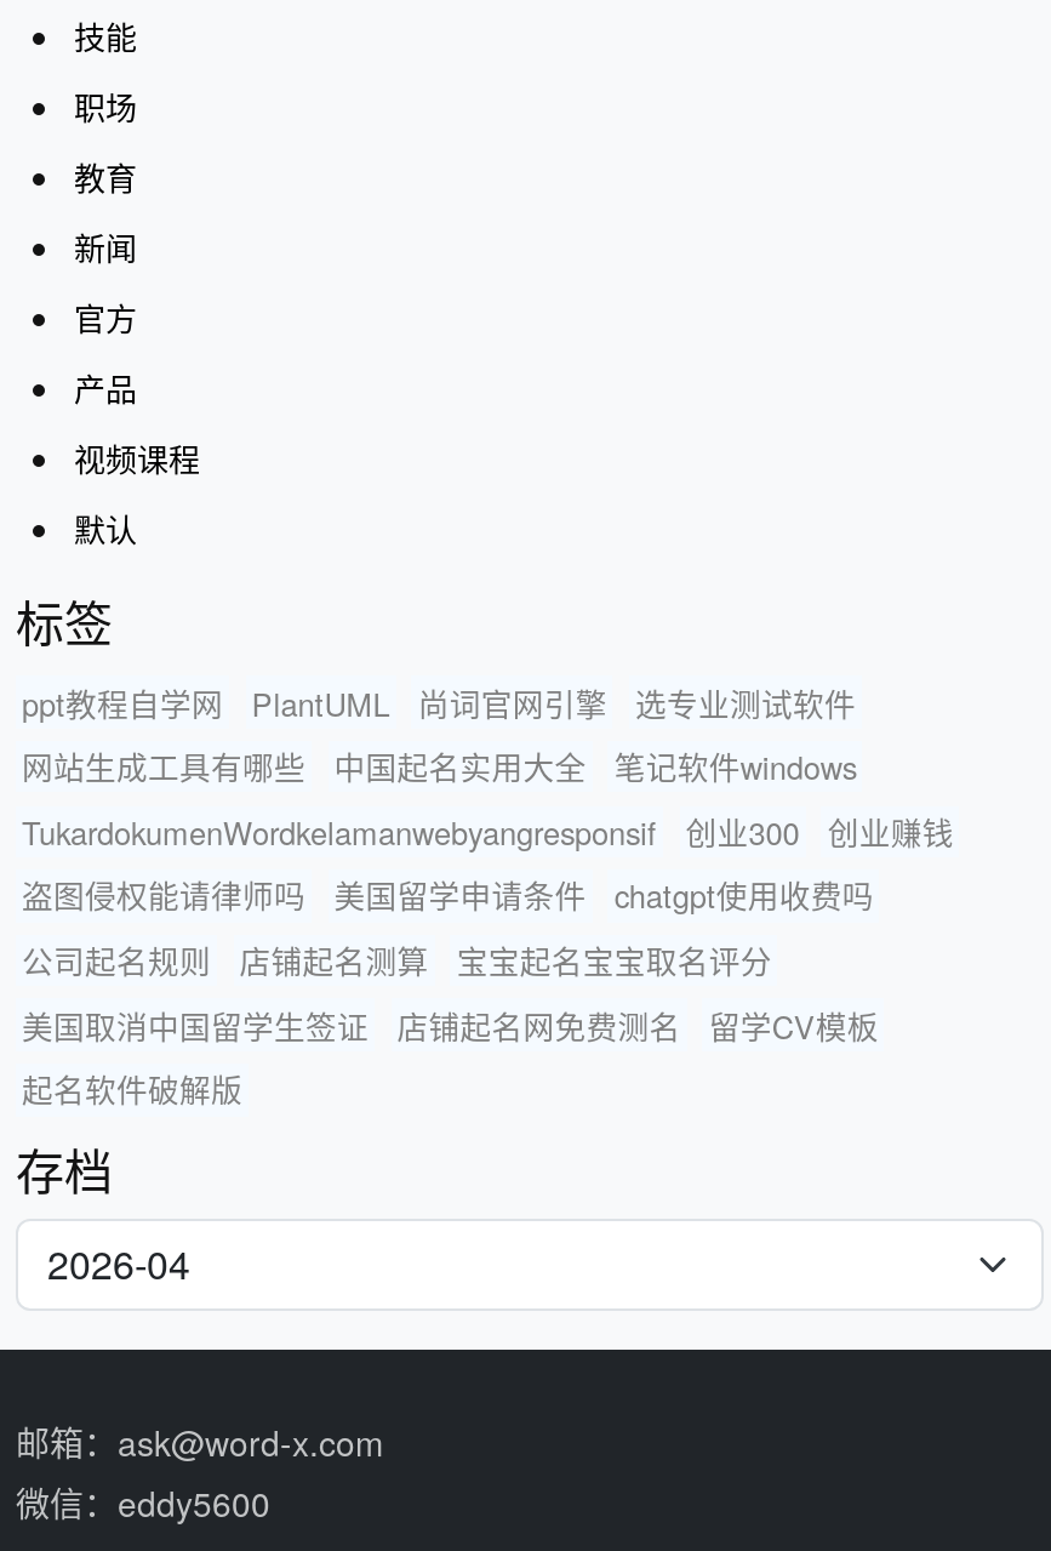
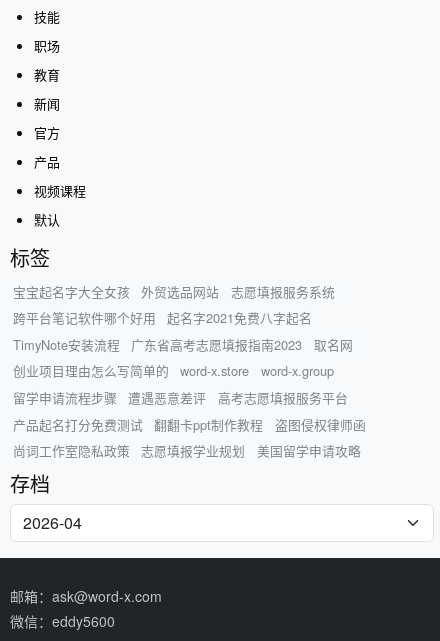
[22,679,954,1113] ppt教程自学网 | PlantUML | 尚词官网引擎 | 选专业测试软件 | 网站生成工具有哪些 | 中国起名实用大全 | 笔记软件windows | TukardokumenWordkelamanwebyangresponsif | 创业300 | 创业赚钱 | 盗图侵权能请律师吗 | 美国留学申请条件 | chatgpt使用收费吗 | 公司起名规则 | 店铺起名测算 | 宝宝起名宝宝取名评分 | 美国取消中国留学生签证 | 店铺起名网免费测名 | 留学CV模板 | 起名软件破解版 -> [12,282,366,460] 宝宝起名字大全女孩 | 外贸选品网站 | 志愿填报服务系统 | 跨平台笔记软件哪个好用 | 起名字2021免费八字起名 | TimyNote安装流程 | 广东省高考志愿填报指南2023 | 取名网 | 创业项目理由怎么写简单的 | word-x.store | word-x.group | 留学申请流程步骤 | 遭遇恶意差评 | 高考志愿填报服务平台 | 产品起名打分免费测试 | 翻翻卡ppt制作教程 | 盗图侵权律师函 | 尚词工作室隐私政策 | 志愿填报学业规划 | 美国留学申请攻略

